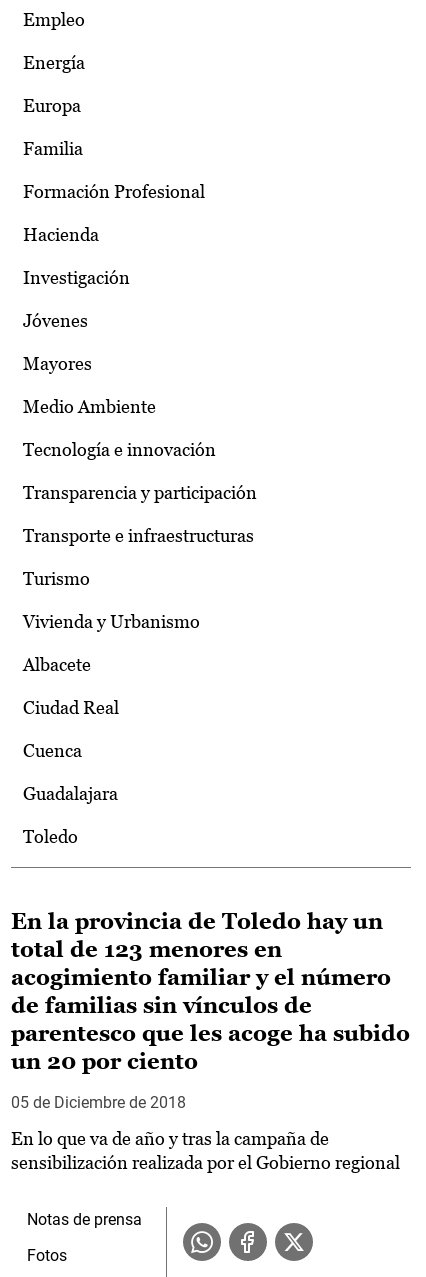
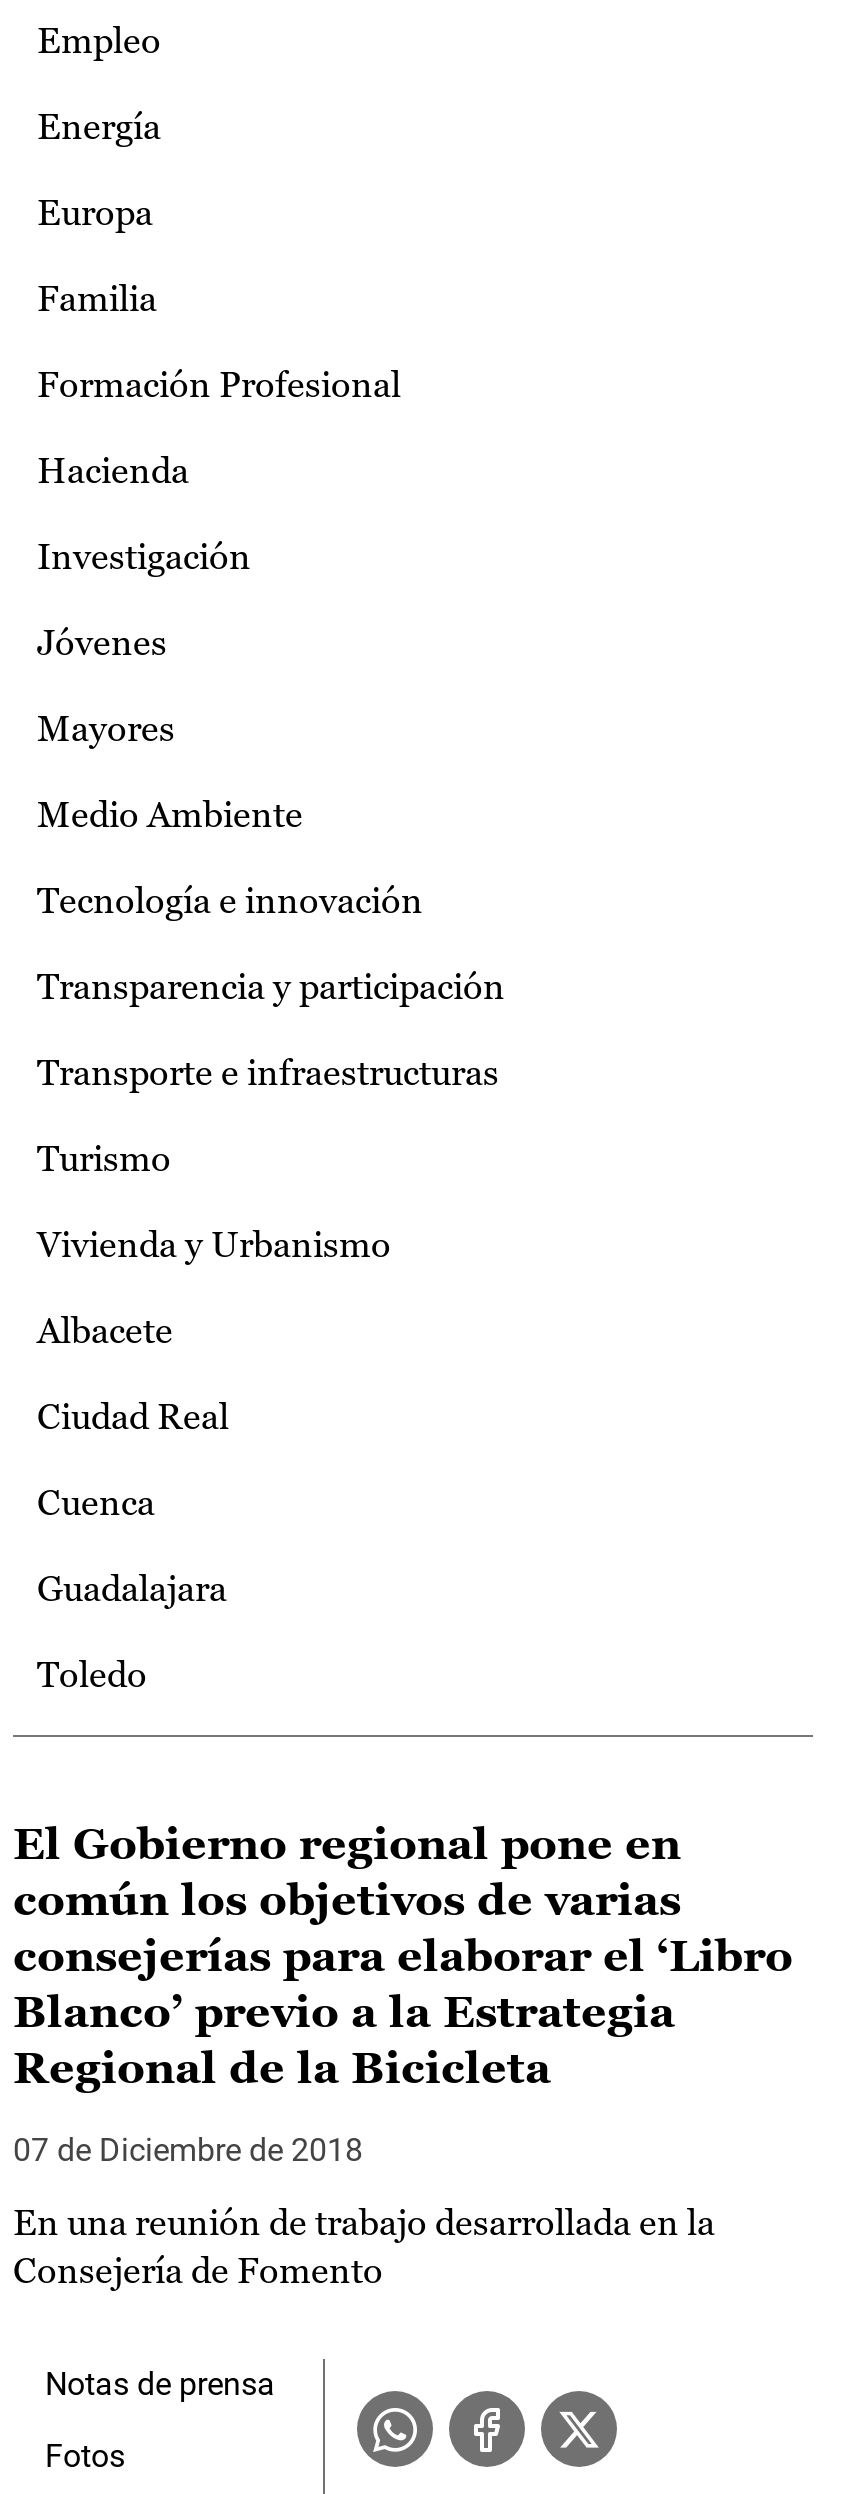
[11,909,410,1074] En la provincia de Toledo hay un | total de 123 menores en | acogimiento familiar y el número | de familias sin vínculos de | parentesco que les acoge ha subido | un 20 por ciento -> [13,1819,793,2093] El Gobierno regional pone en | común los objetivos de varias | consejerías para elaborar el ‘Libro | Blanco’ previo a la Estrategia | Regional de la Bicicleta
[11,1093,186,1112] 05 de Diciembre de 2018 -> [13,2131,363,2169] 07 de Diciembre de 2018
[11,1128,400,1173] En lo que va de año y tras la campaña de | sensibilización realizada por el Gobierno regional -> [13,2201,715,2291] En una reunión de trabajo desarrollada en la | Consejería de Fomento

